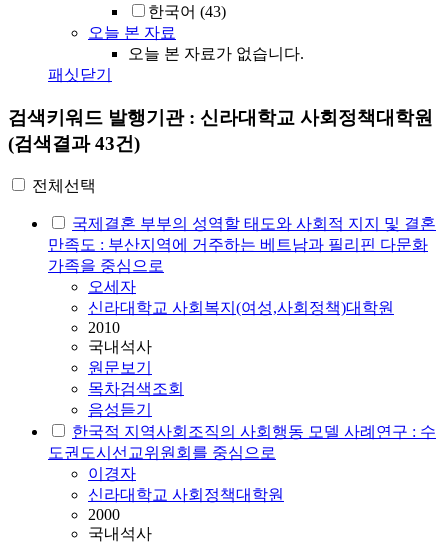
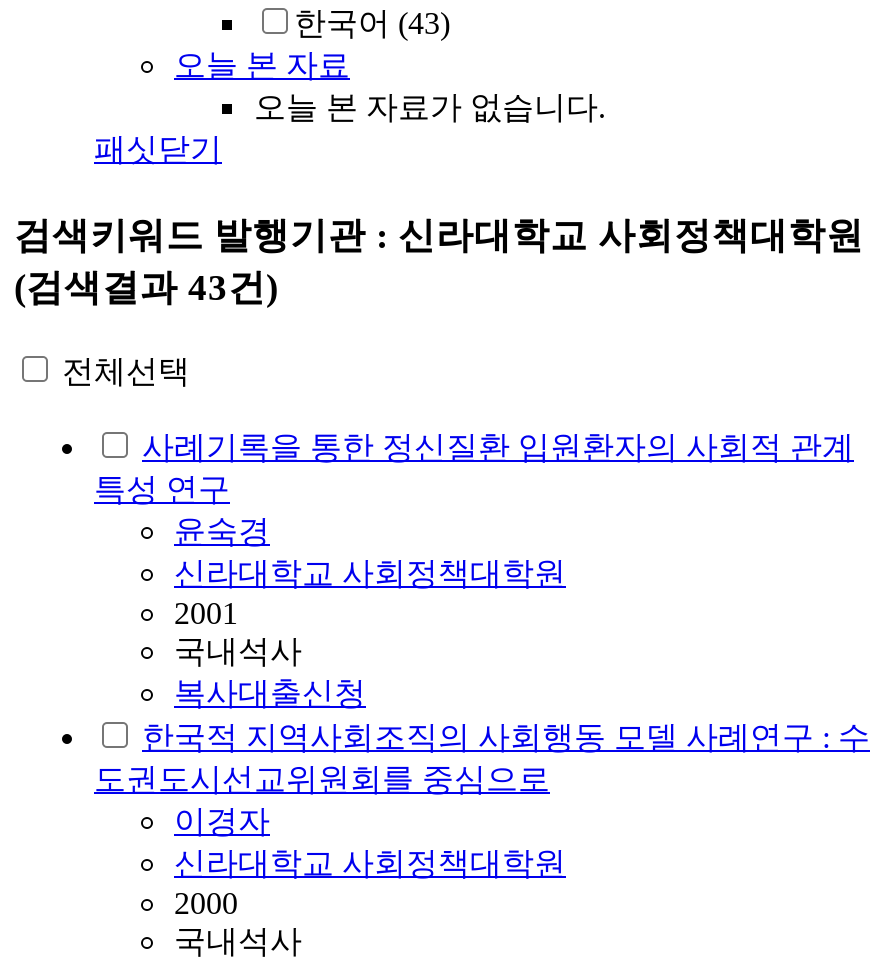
[48,215,436,336] 국제결혼 부부의 성역할 태도와 사회적 지지 및 결혼 | 만족도 : 부산지역에 거주하는 베트남과 필리핀 다문화 | 가족을 중심으로 | 오세자 | 신라대학교 사회복지(여성,사회정책)대학원 | 2010 -> [94,431,854,631] 사례기록을 통한 정신질환 입원환자의 사회적 관계 | 특성 연구 | 윤숙경 | 신라대학교 사회정책대학원 | 2001
[88,359,184,418] 원문보기 | 목차검색조회 | 음성듣기 -> [174,677,366,711] 복사대출신청

